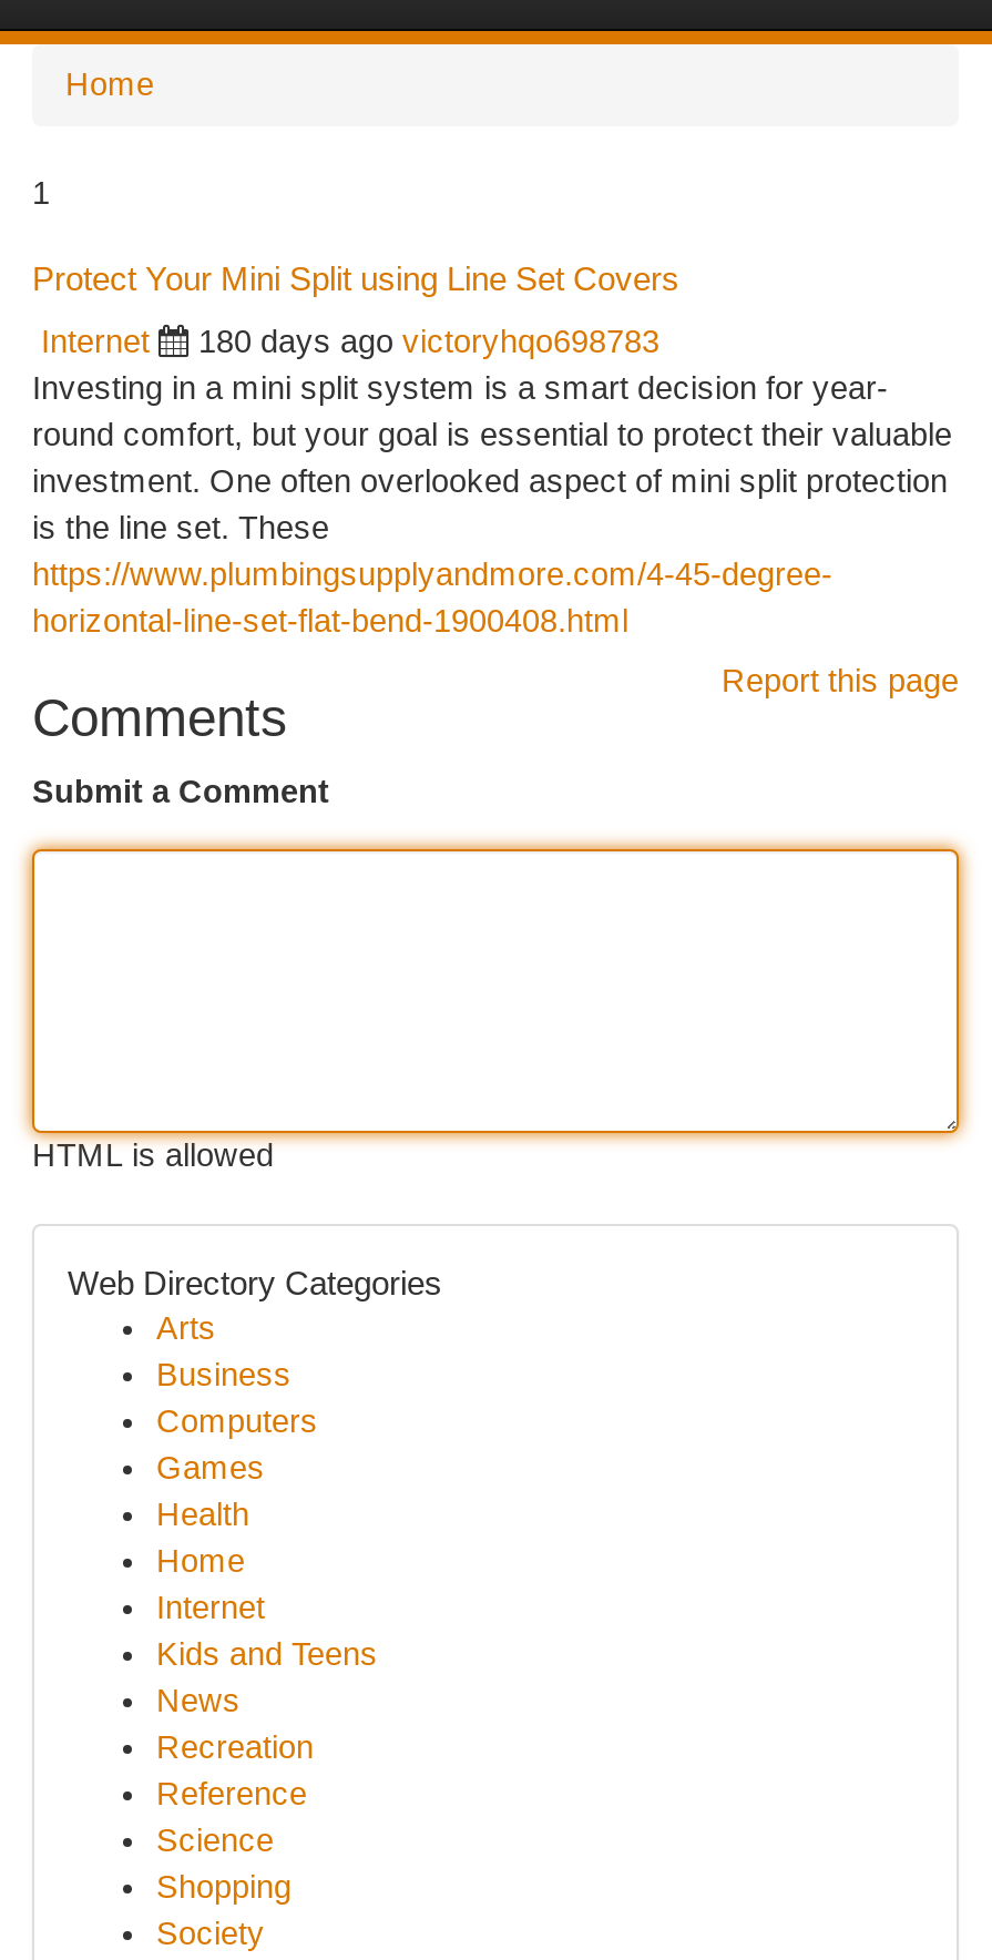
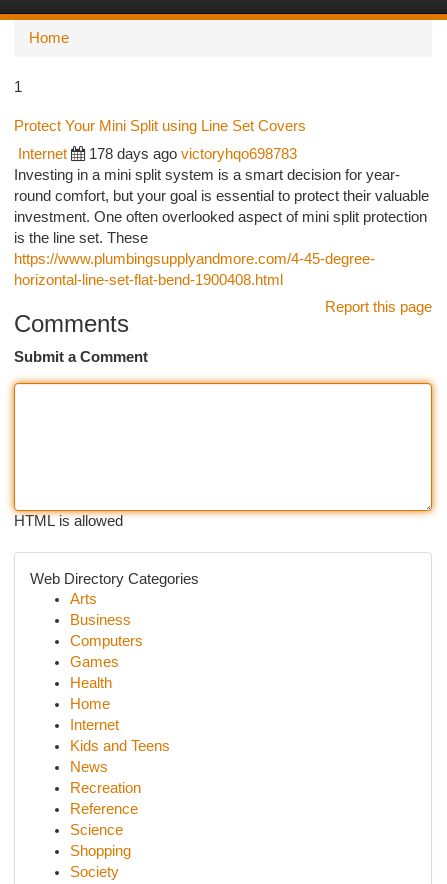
[198,324,659,359] 180 days ago victoryhqo698783 -> [89,146,297,162] 178 days ago victoryhqo698783

